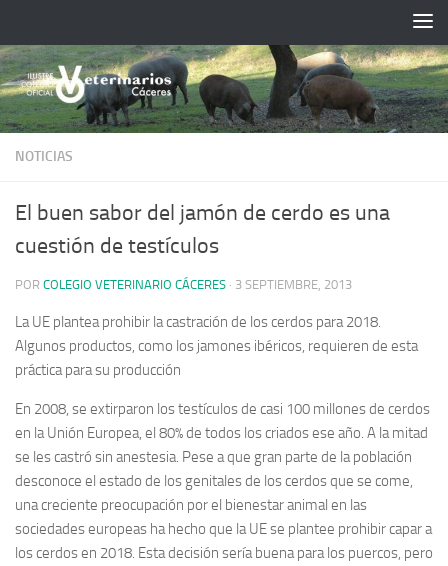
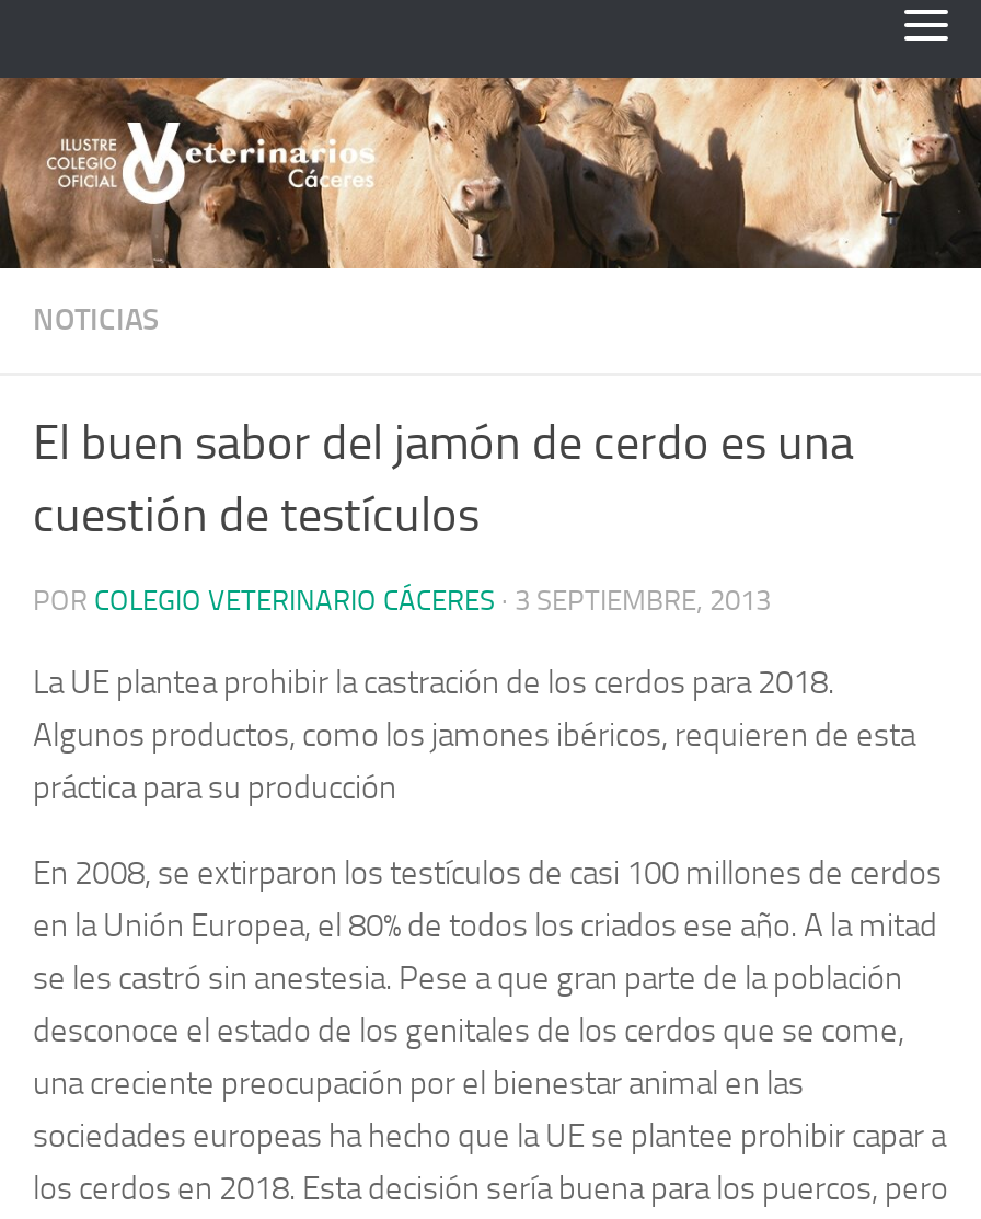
[3,45,445,134] [image] -> [7,76,974,271] [image]

